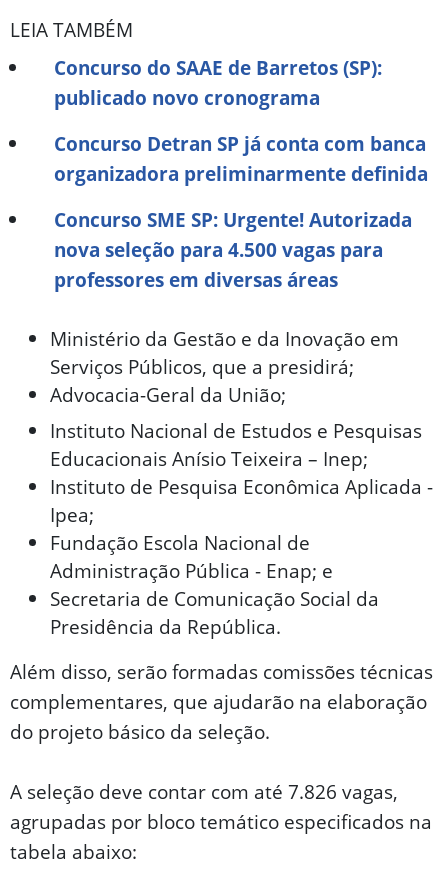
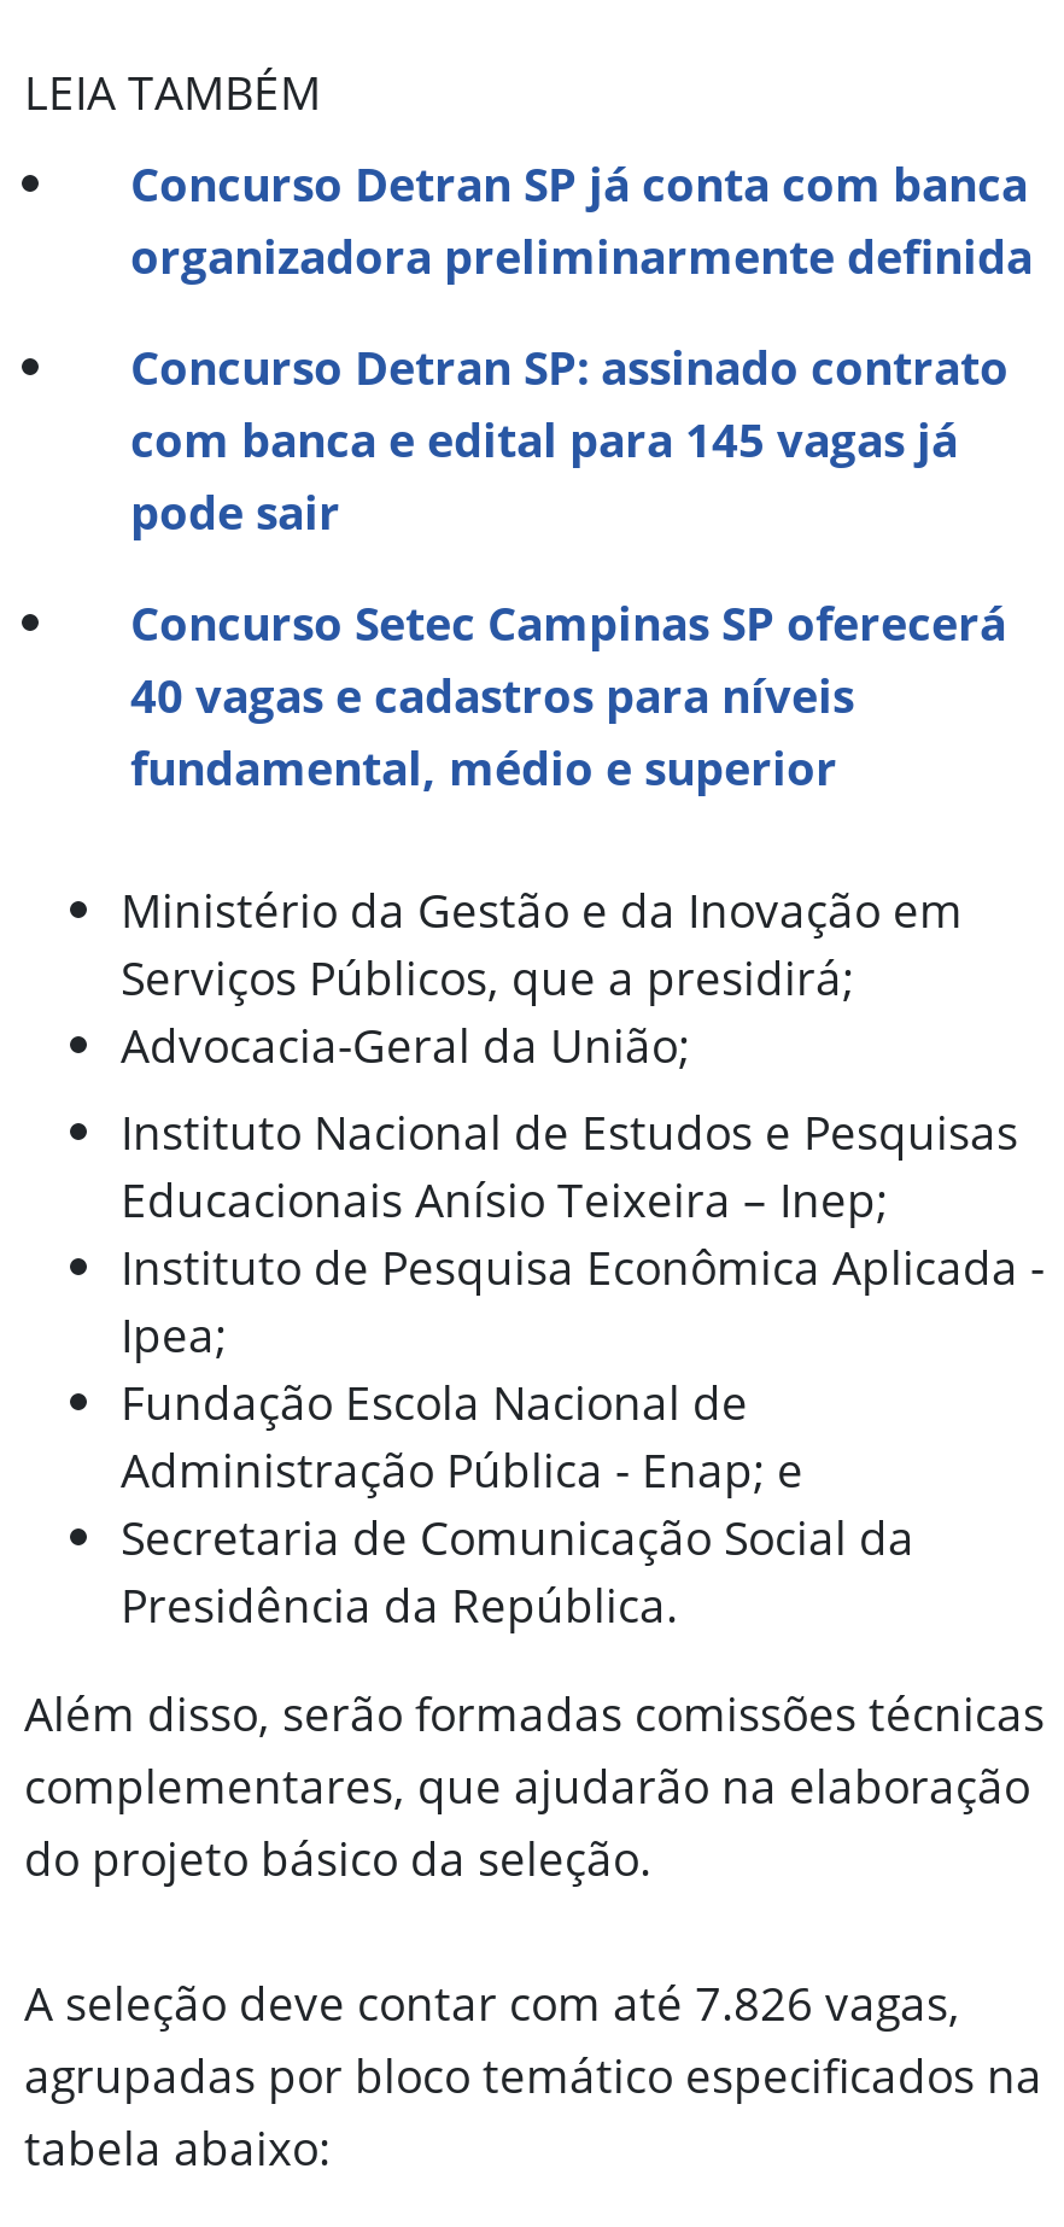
[54,54,382,111] Concurso do SAAE de Barretos (SP): | publicado novo cronograma -> none
moved [54,130,428,187] -> [130,151,1033,289]: Concurso Detran SP já conta com banca | organizadora preliminarmente definida
[54,206,412,293] Concurso SME SP: Urgente! Autorizada | nova seleção para 4.500 vagas para | professores em diversas áreas -> [130,334,1009,800] Concurso Detran SP: assinado contrato | com banca e edital para 145 vagas já | pode sair | Concurso Setec Campinas SP oferecerá | 40 vagas e cadastros para níveis | fundamental, médio e superior

